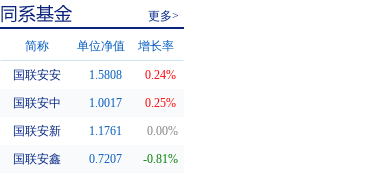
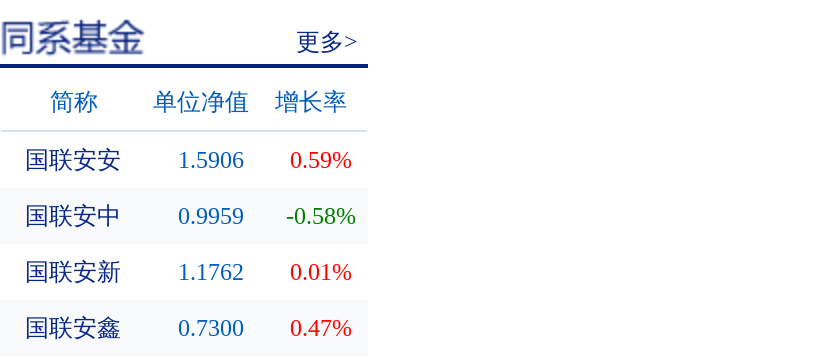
[89,68,122,82] 1.5808 -> [178,146,244,174] 1.5906
[145,68,176,82] 0.24% -> [290,146,352,174] 0.59%
[89,96,122,110] 1.0017 -> [178,202,244,230] 0.9959
[145,96,176,110] 0.25% -> [286,202,356,230] -0.58%
[89,124,122,138] 1.1761 -> [178,258,244,286] 1.1762
[147,124,178,138] 0.00% -> [290,258,352,286] 0.01%
[89,152,122,166] 0.7207 -> [178,314,244,342] 0.7300
[143,152,178,166] -0.81% -> [290,314,352,342] 0.47%

